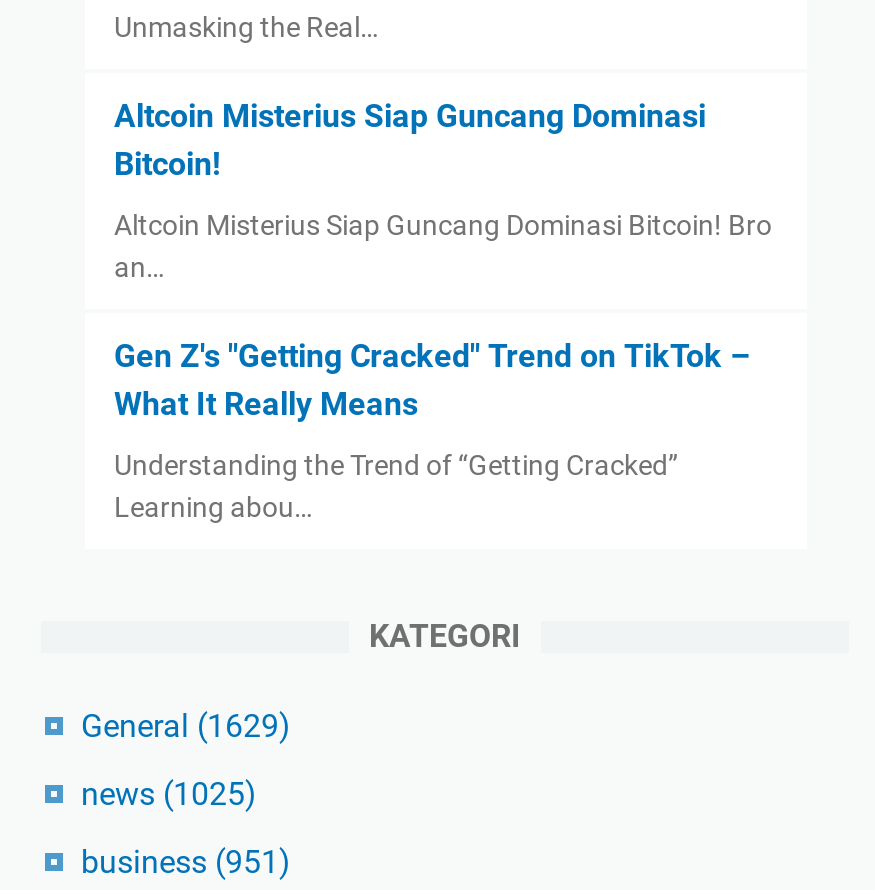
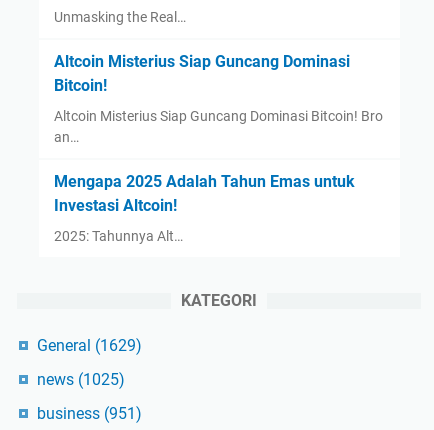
[114,337,750,423] Gen Z's "Getting Cracked" Trend on TikTok – | What It Really Means -> [53,172,354,215] Mengapa 2025 Adalah Tahun Emas untuk | Investasi Altcoin!
[114,449,678,523] Understanding the Trend of “Getting Cracked” | Learning abou… -> [53,228,182,244] 2025: Tahunnya Alt…

